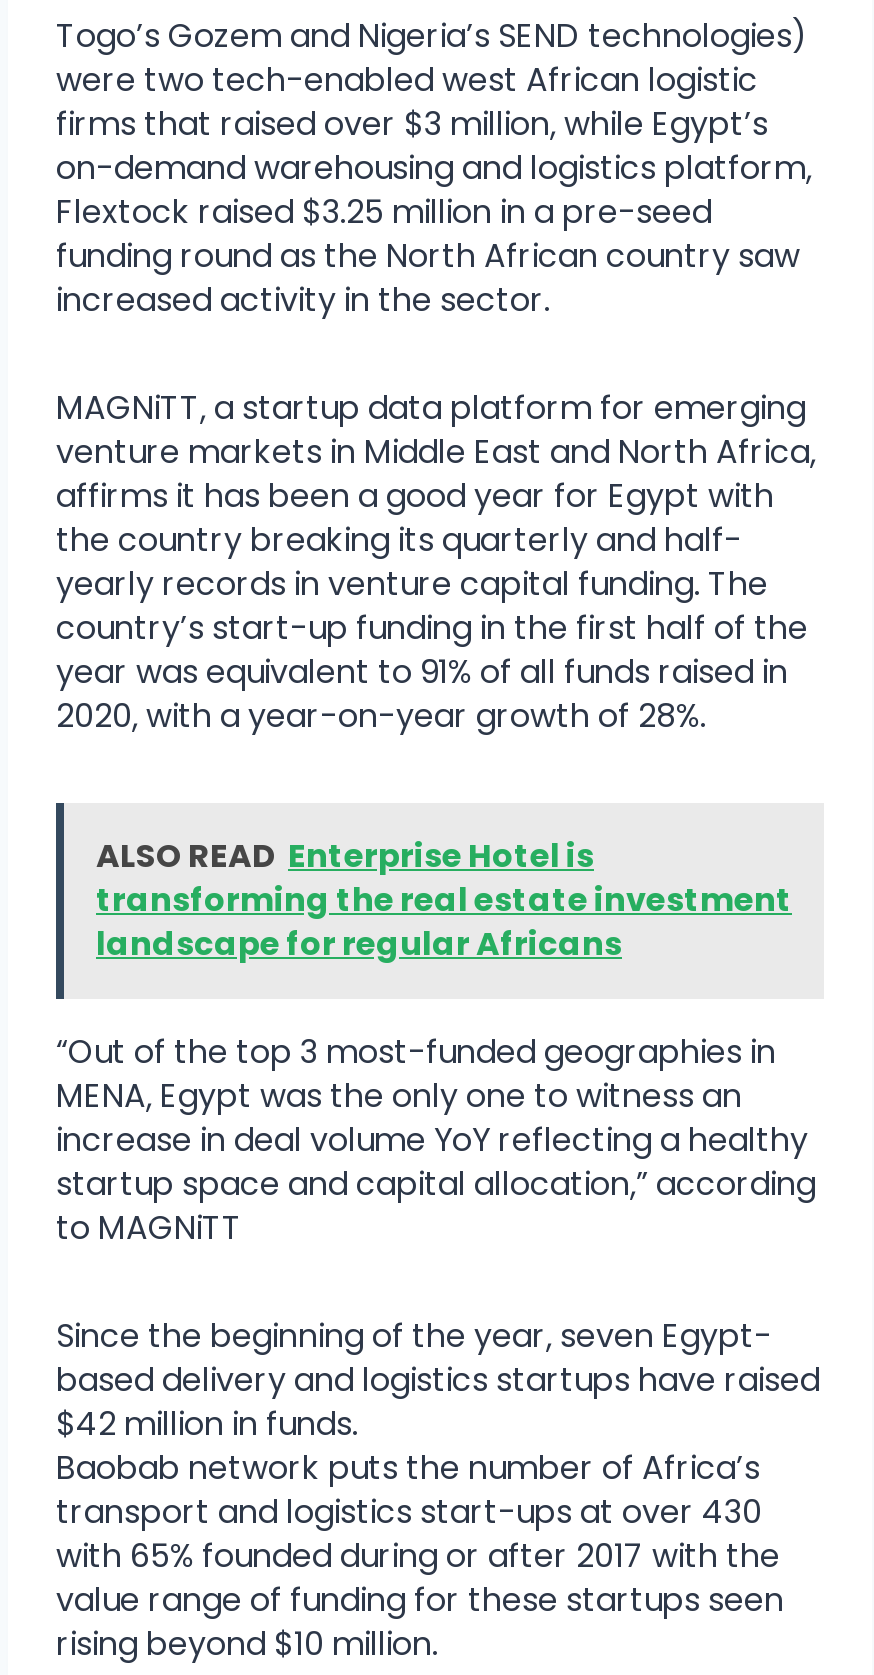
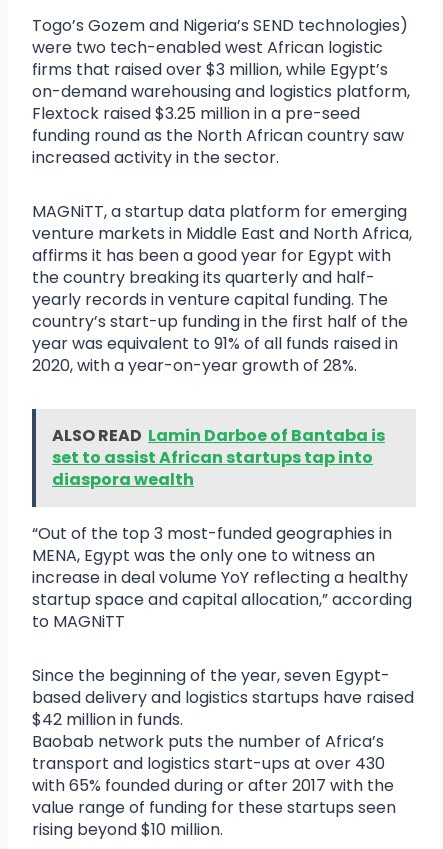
[96,832,792,966] ALSO READ Enterprise Hotel is | transforming the real estate investment | landscape for regular Africans -> [52,424,385,491] ALSO READ Lamin Darboe of Bantaba is | set to assist African startups tap into | diaspora wealth

